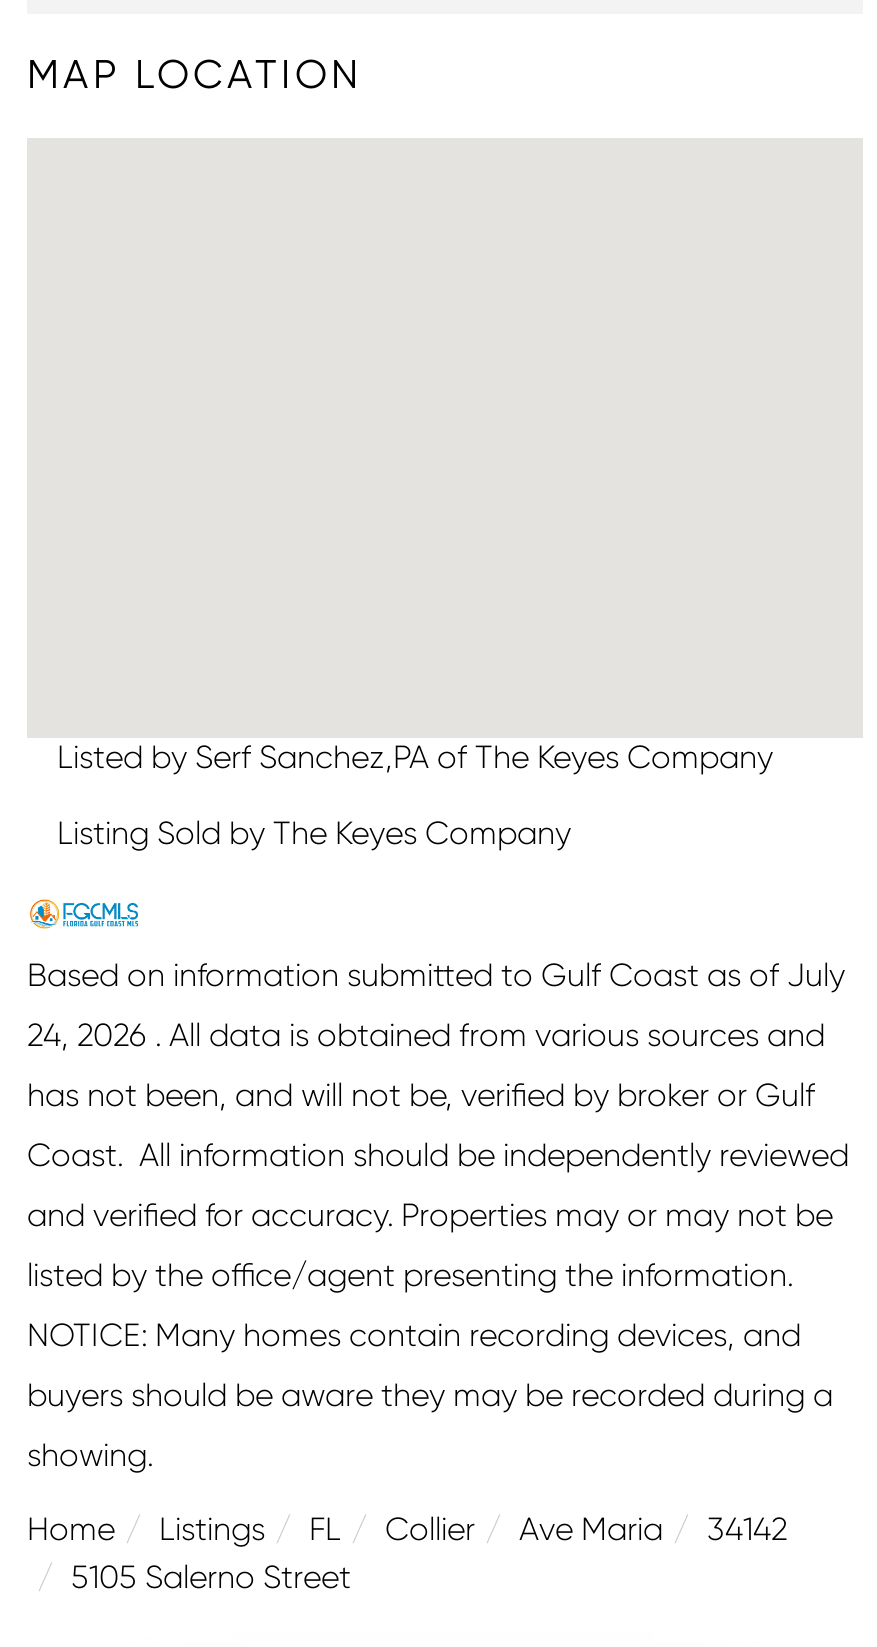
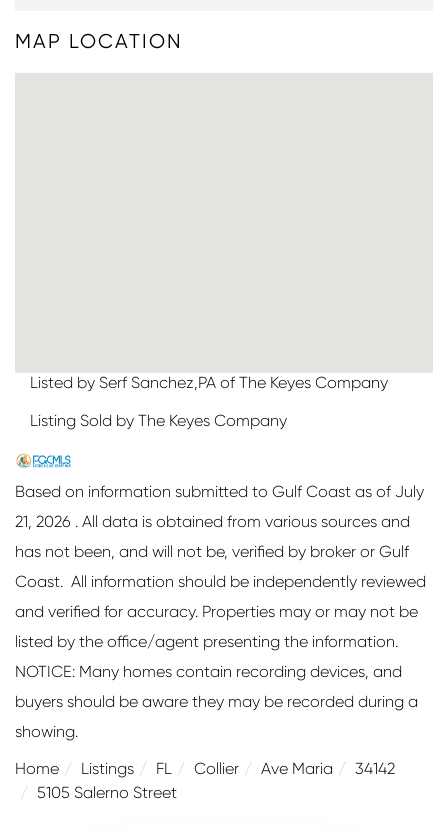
[27,1015,825,1053] 24, 2026 . All data is obtained from various sources and -> [15,512,410,531] 21, 2026 . All data is obtained from various sources and

